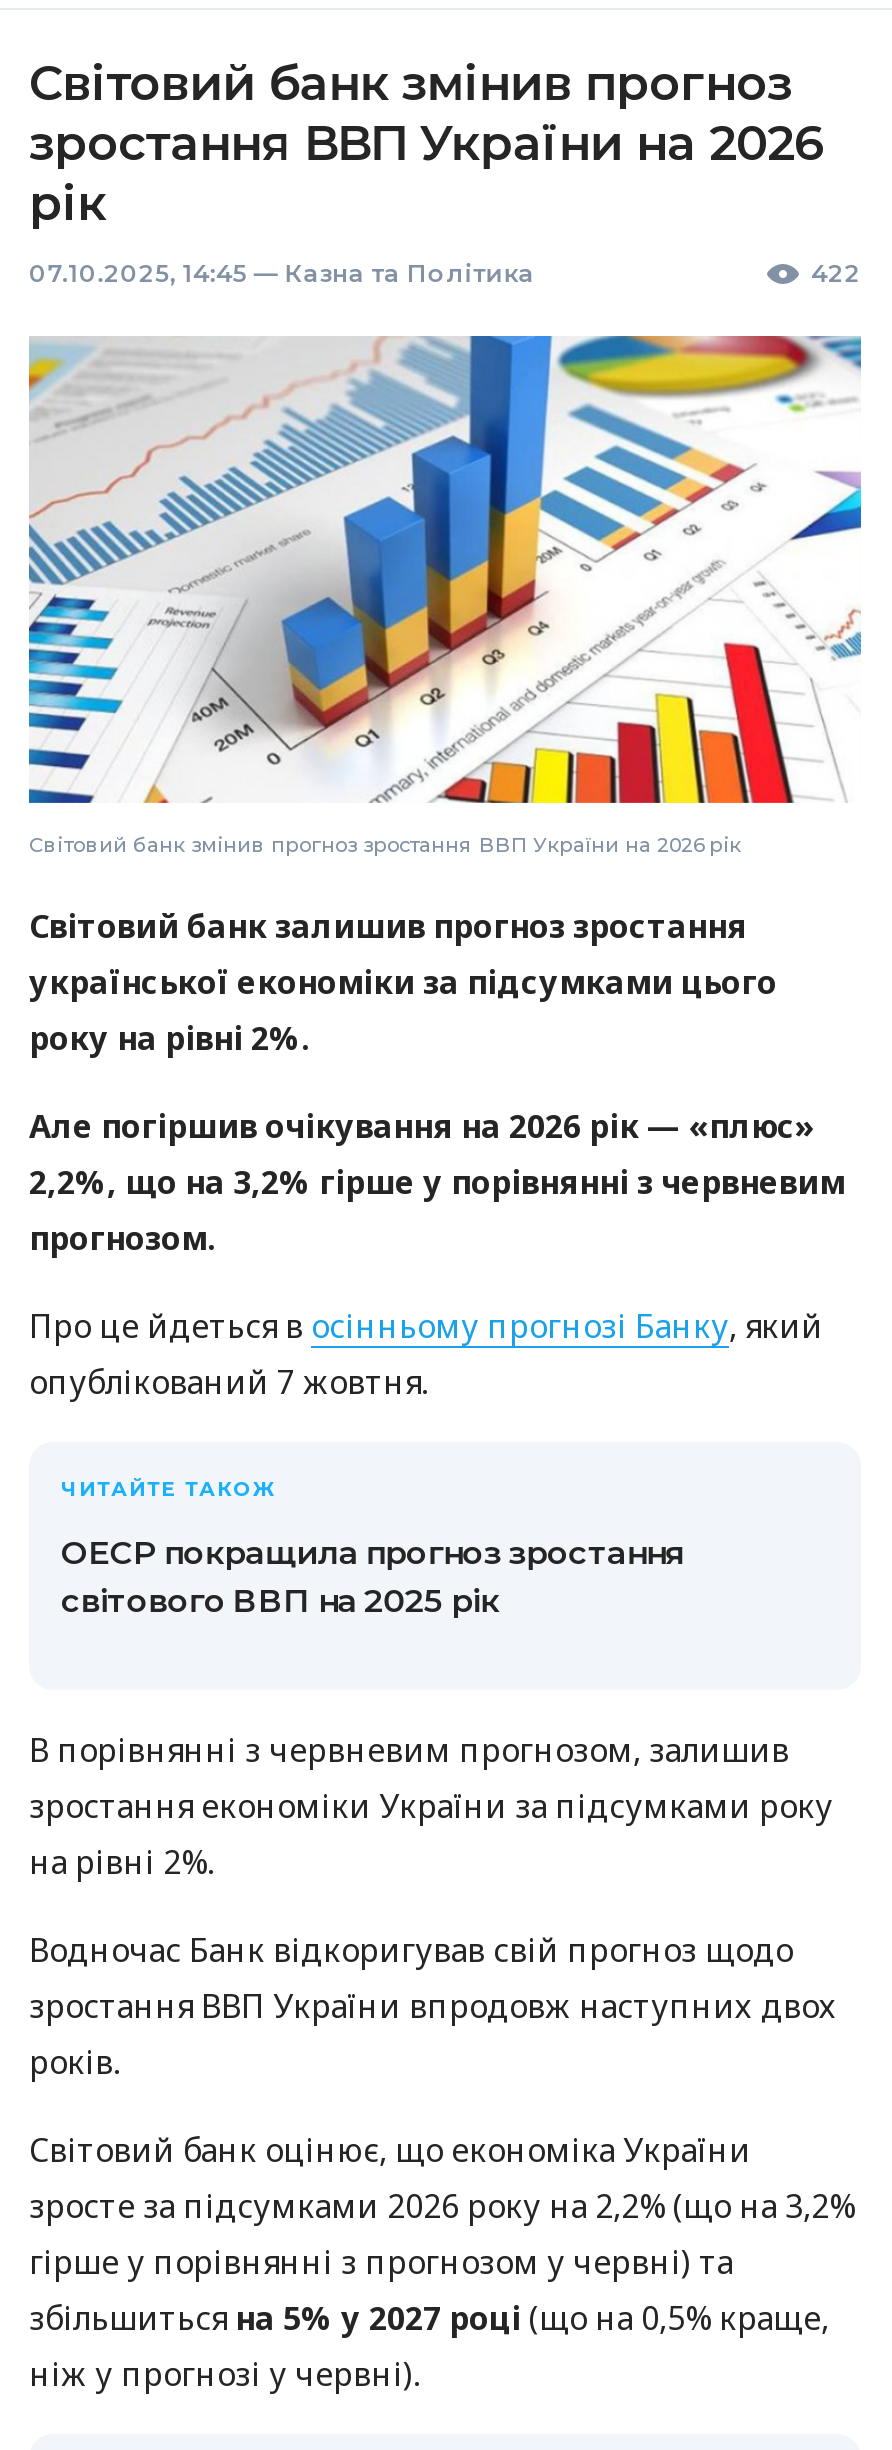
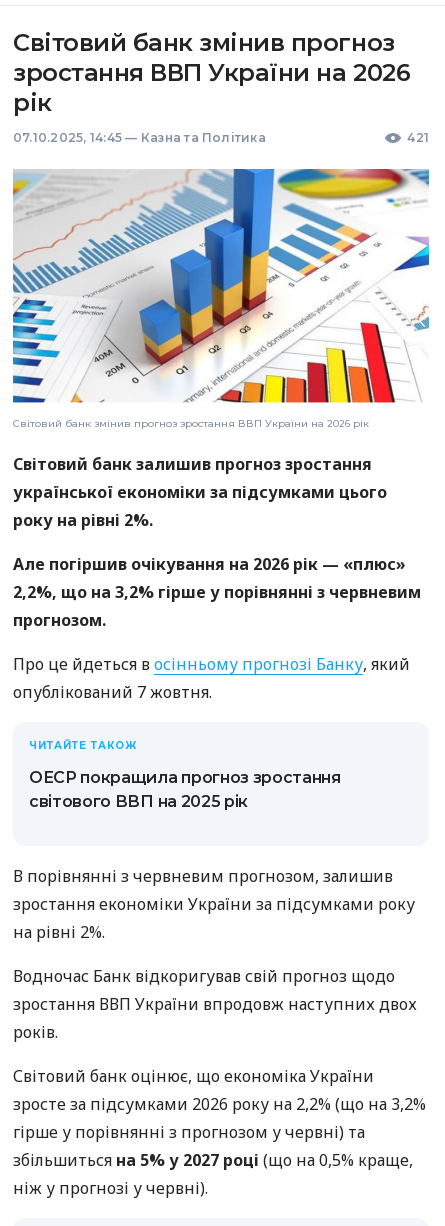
[812,258,861,288] 422 -> [407,130,429,145] 421

